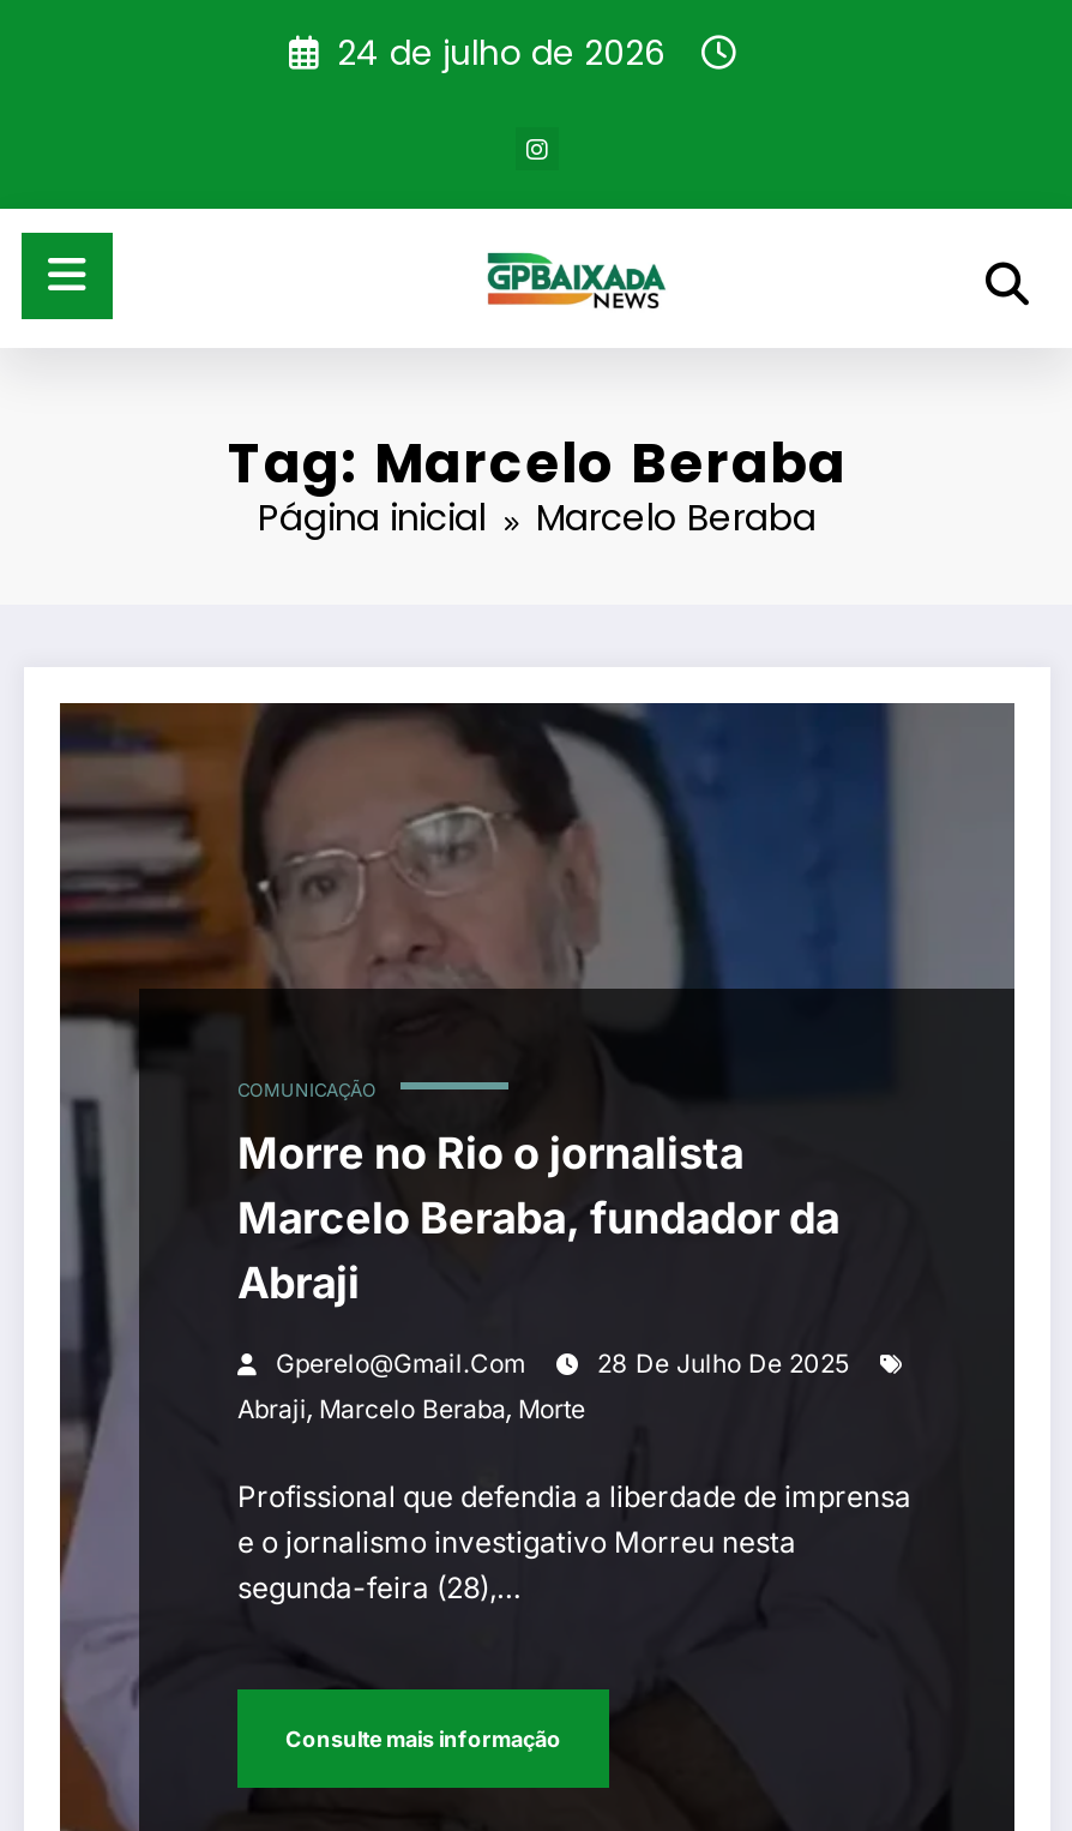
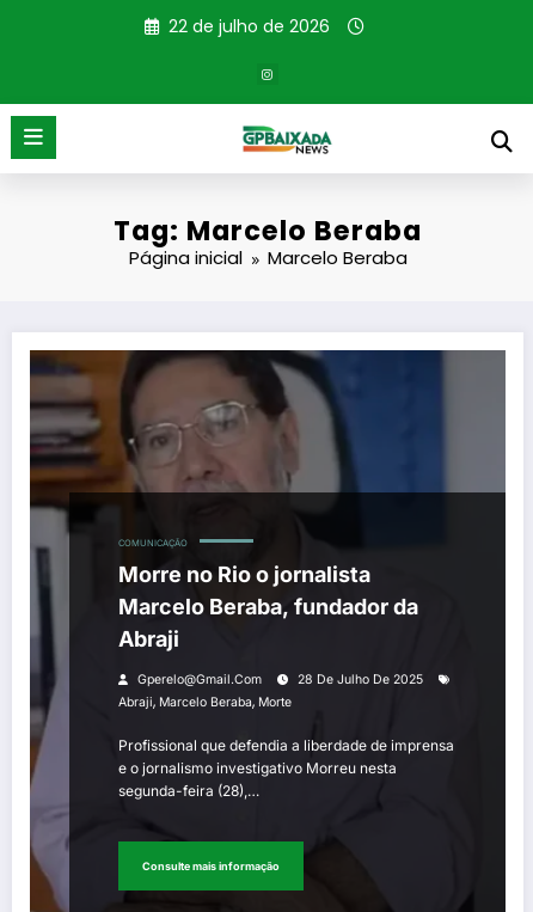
[337,29,666,77] 24 de julho de 2026 -> [169,14,330,38] 22 de julho de 2026

